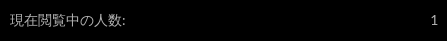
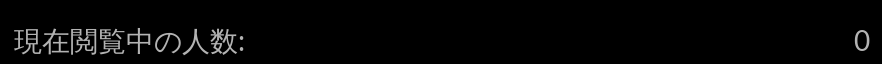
[430,10,438,27] 1 -> [854,22,870,56] 0

